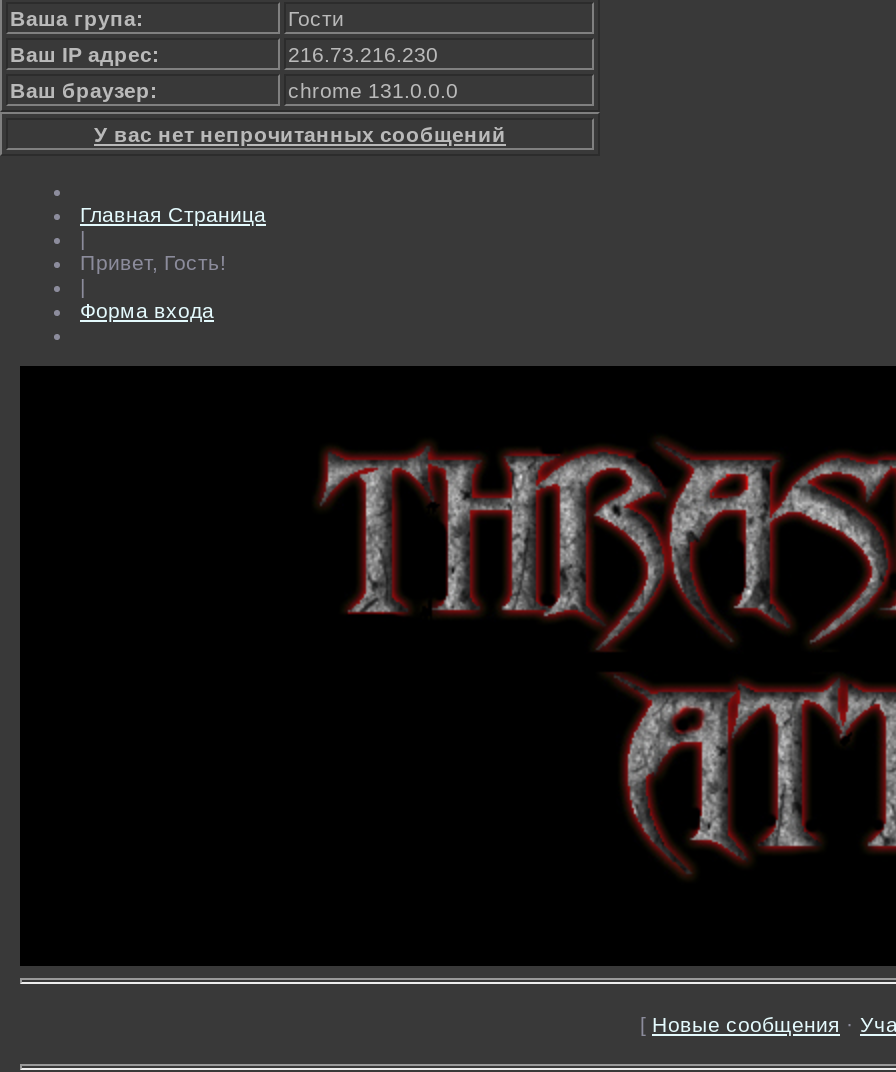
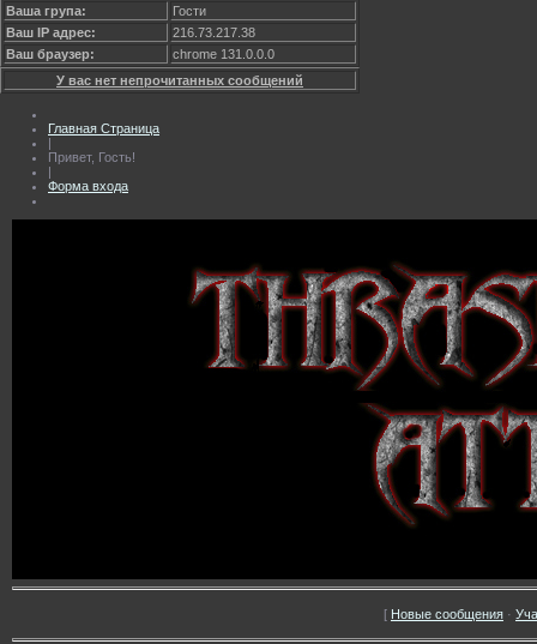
[288,42,438,66] 216.73.216.230 -> [173,25,255,40] 216.73.217.38

